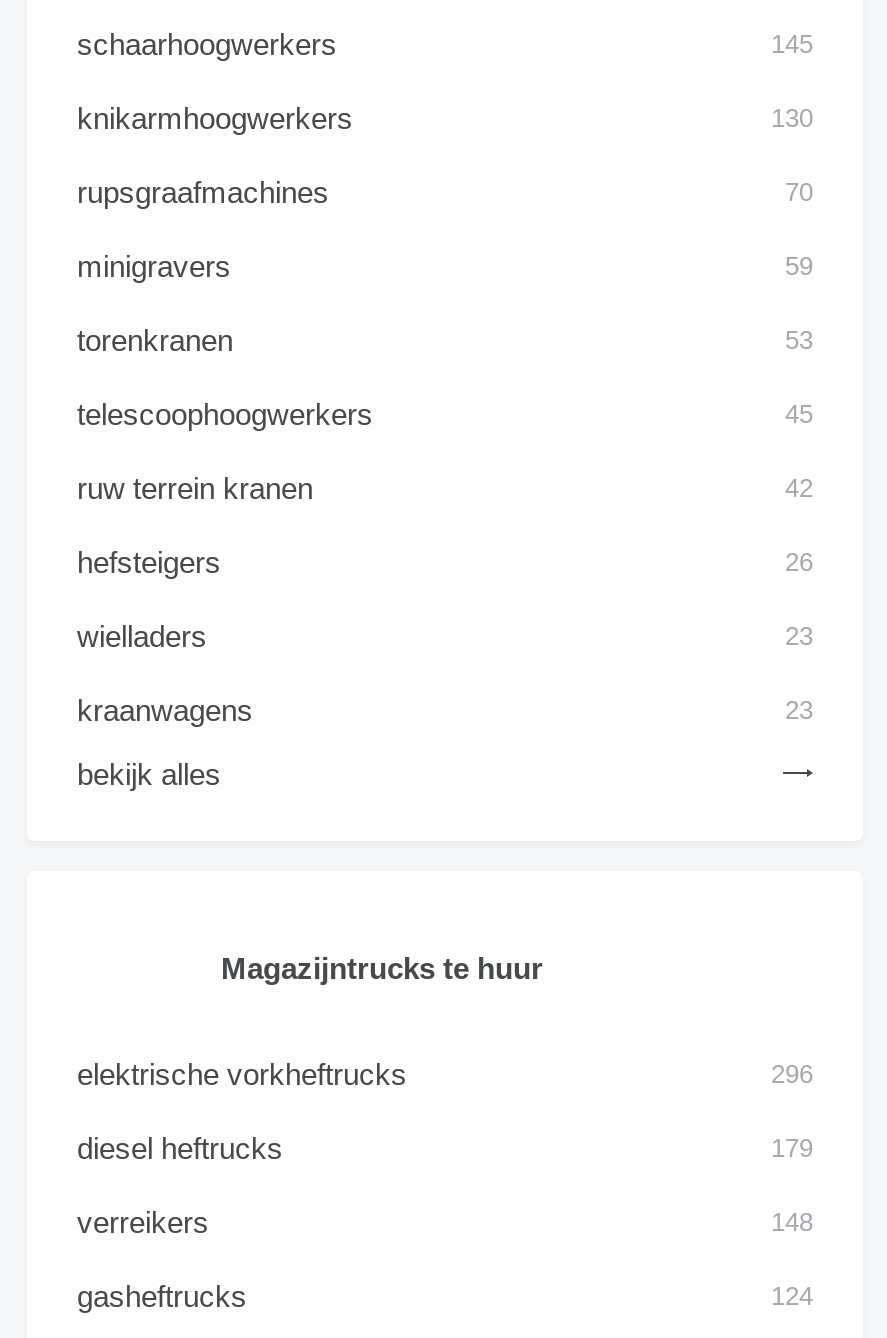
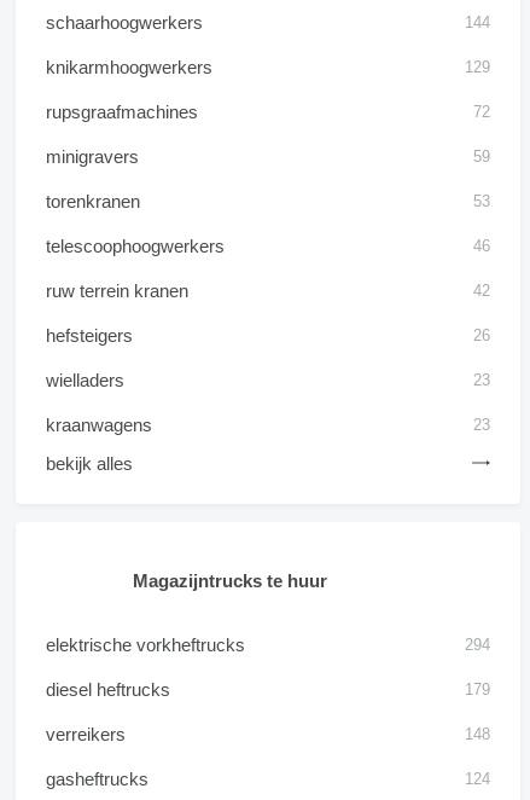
[771,29,813,59] 145 -> [465,13,490,31] 144
[771,103,813,133] 130 -> [465,58,490,76] 129
[785,177,813,207] 70 -> [473,103,490,121] 72
[785,399,813,429] 45 -> [473,237,490,255] 46
[771,1059,813,1089] 296 -> [465,636,490,654] 294

